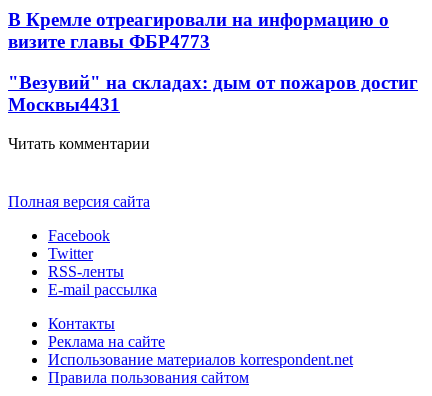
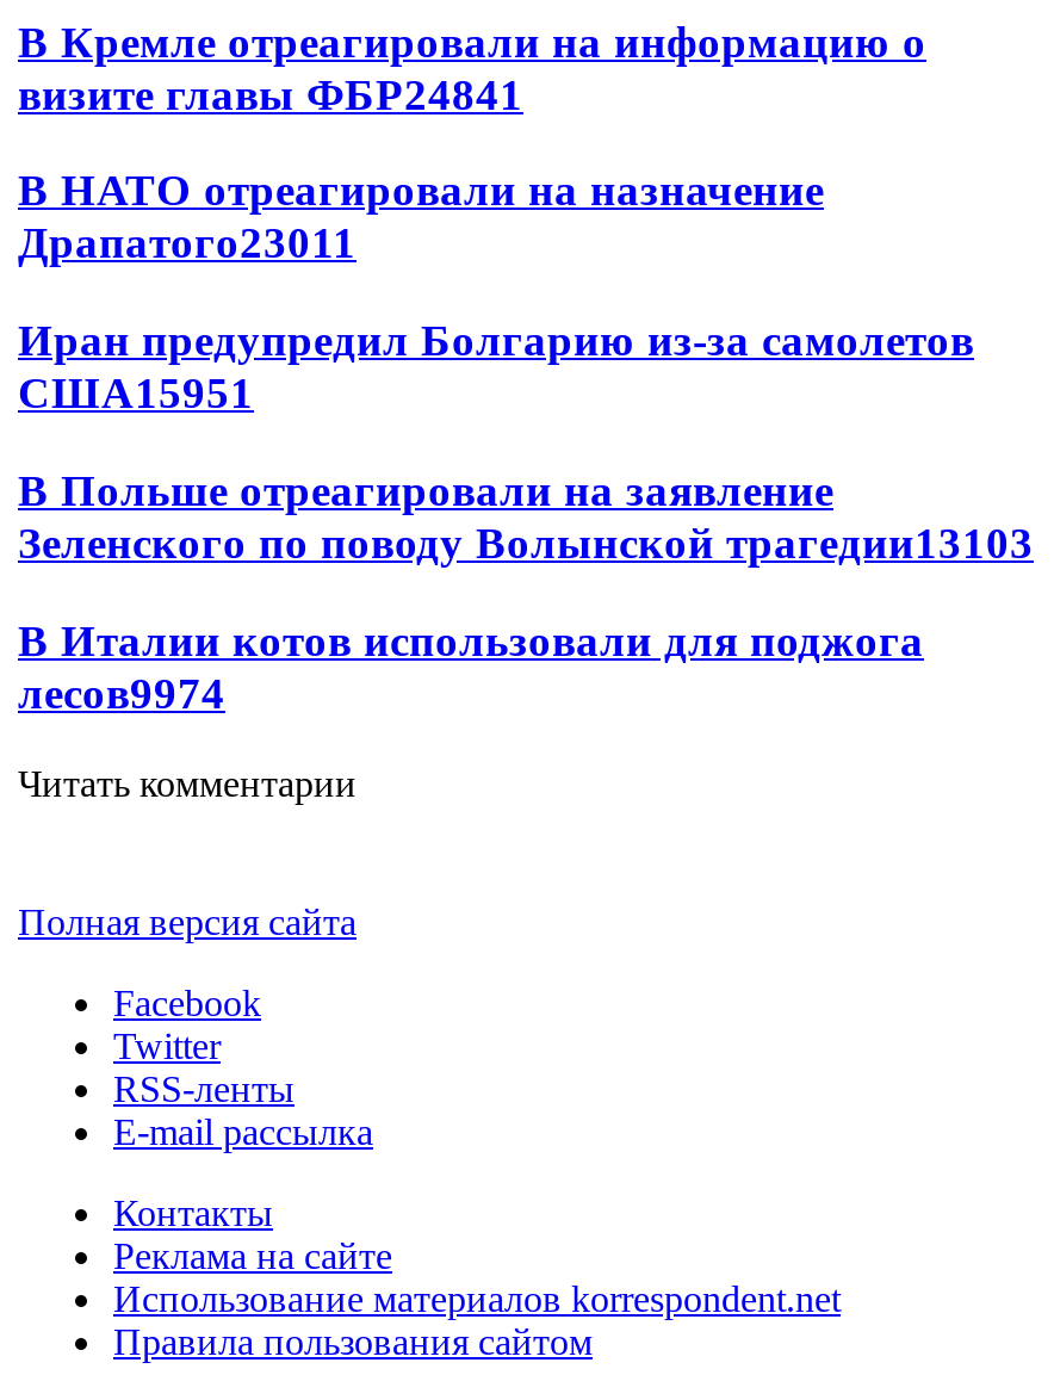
[8,31,418,115] визите главы ФБР4773 | "Везувий" на складах: дым от пожаров достиг | Москвы4431 -> [18,68,1034,716] визите главы ФБР24841 | В НАТО отреагировали на назначение | Драпатого23011 | Иран предупредил Болгарию из-за самолетов | США15951 | В Польше отреагировали на заявление | Зеленского по поводу Волынской трагедии13103 | В Италии котов использовали для поджога | лесов9974

